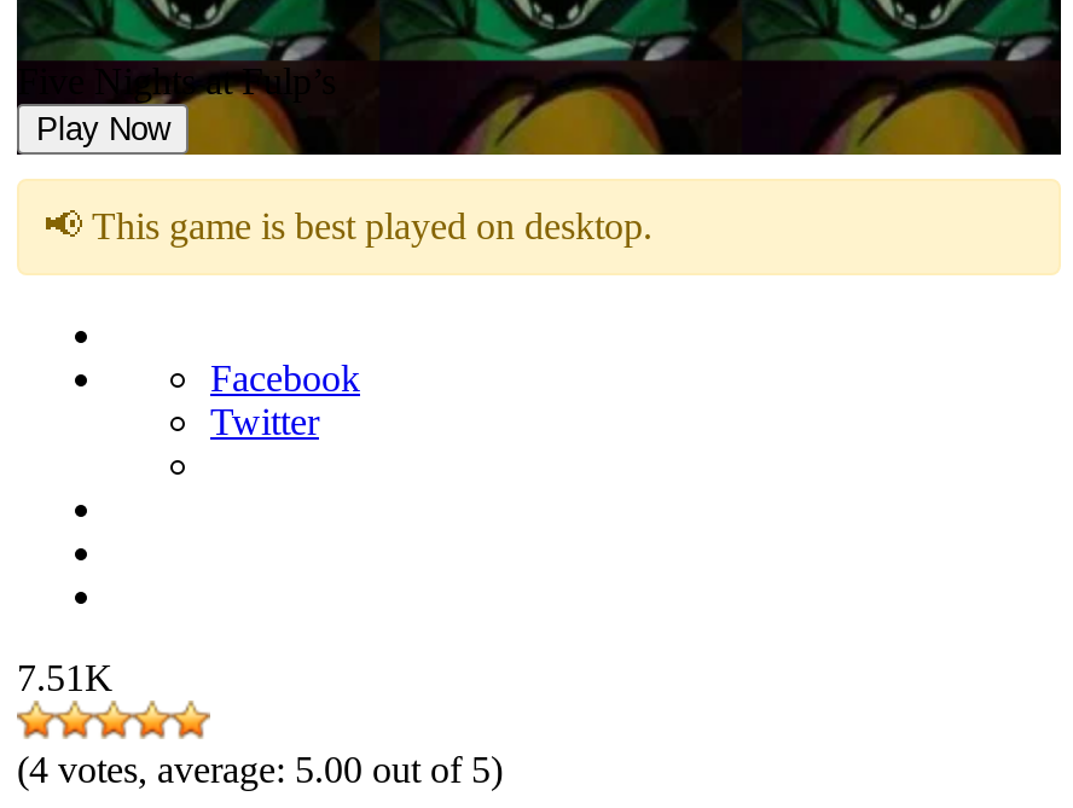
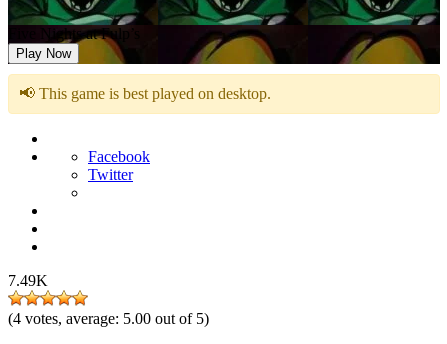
[17,657,114,698] 7.51K -> [8,272,48,289] 7.49K

